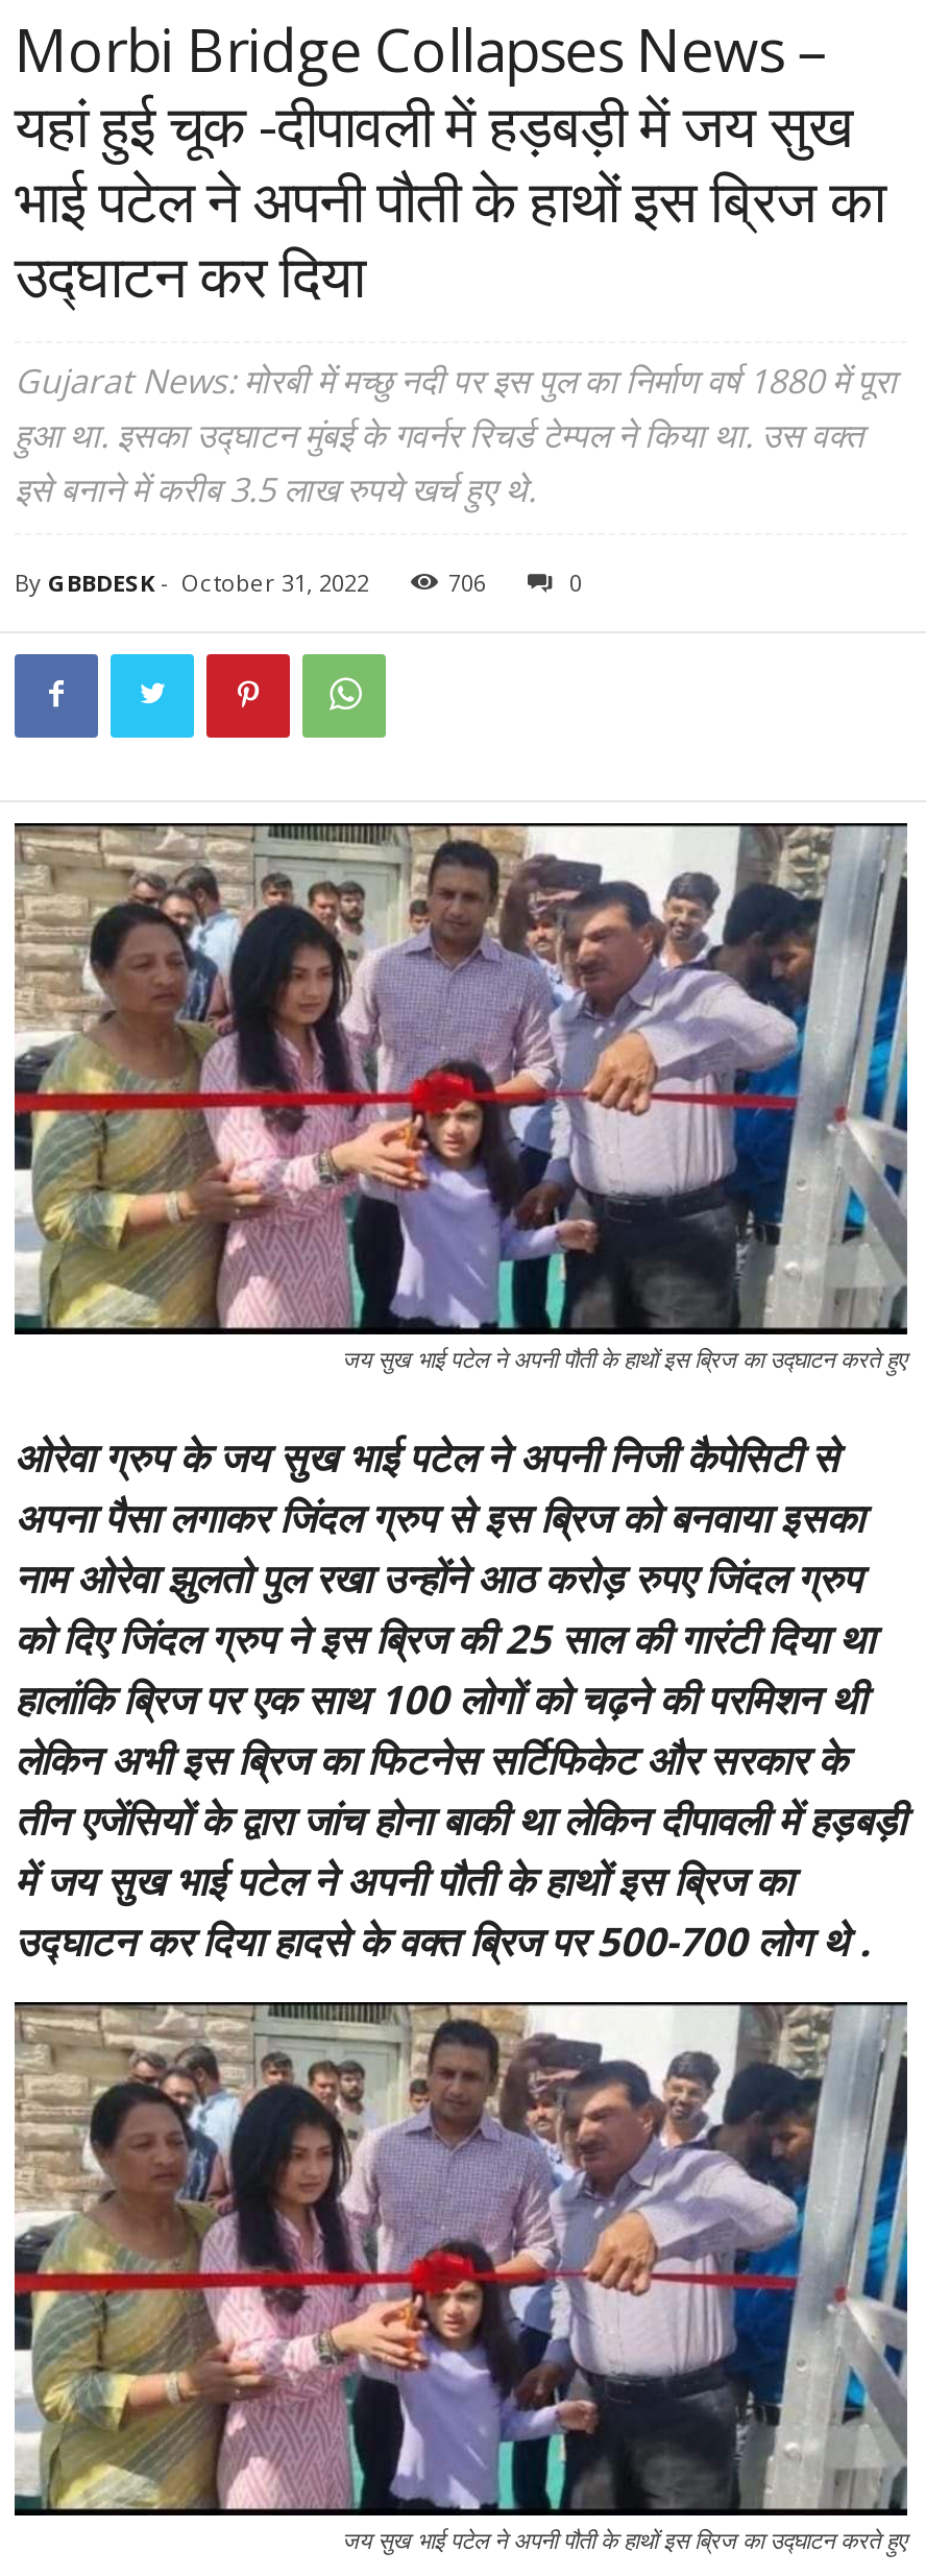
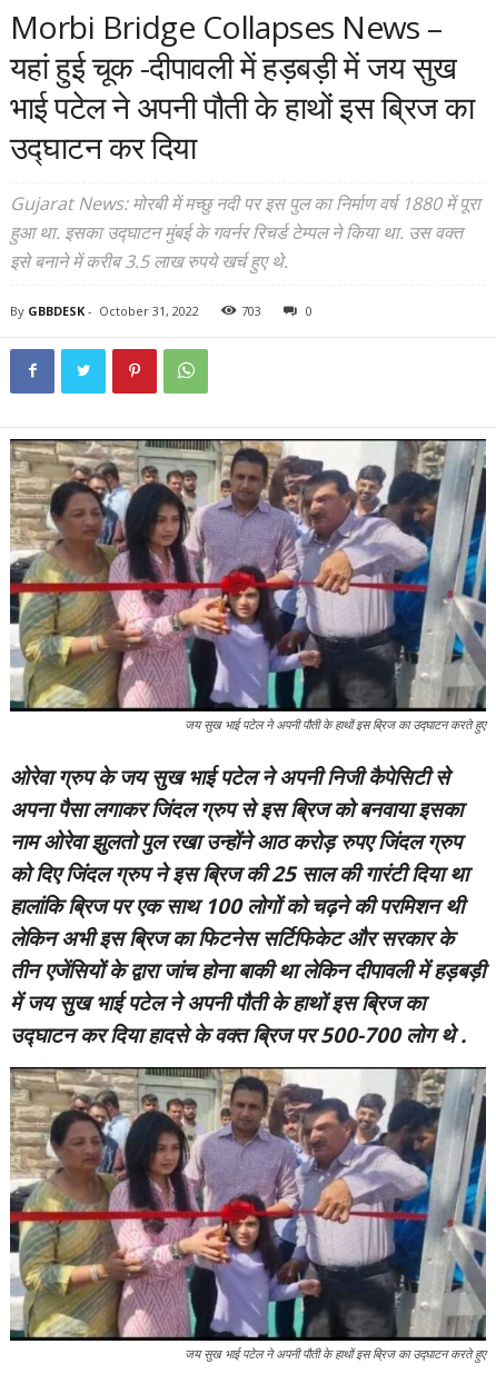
[448,567,486,598] 706 -> [241,302,261,319] 703

